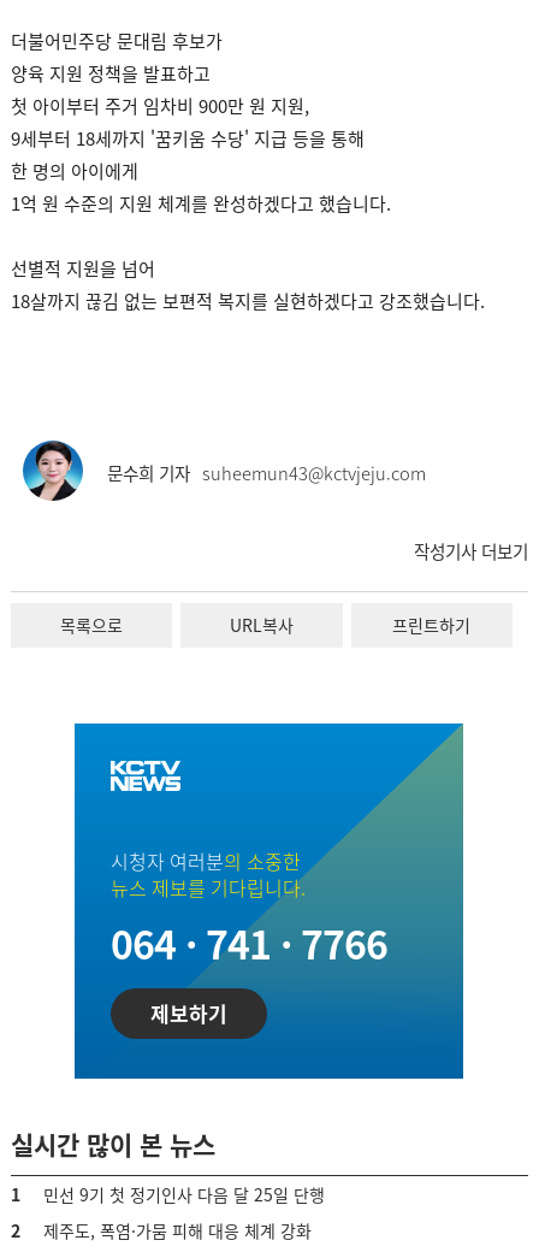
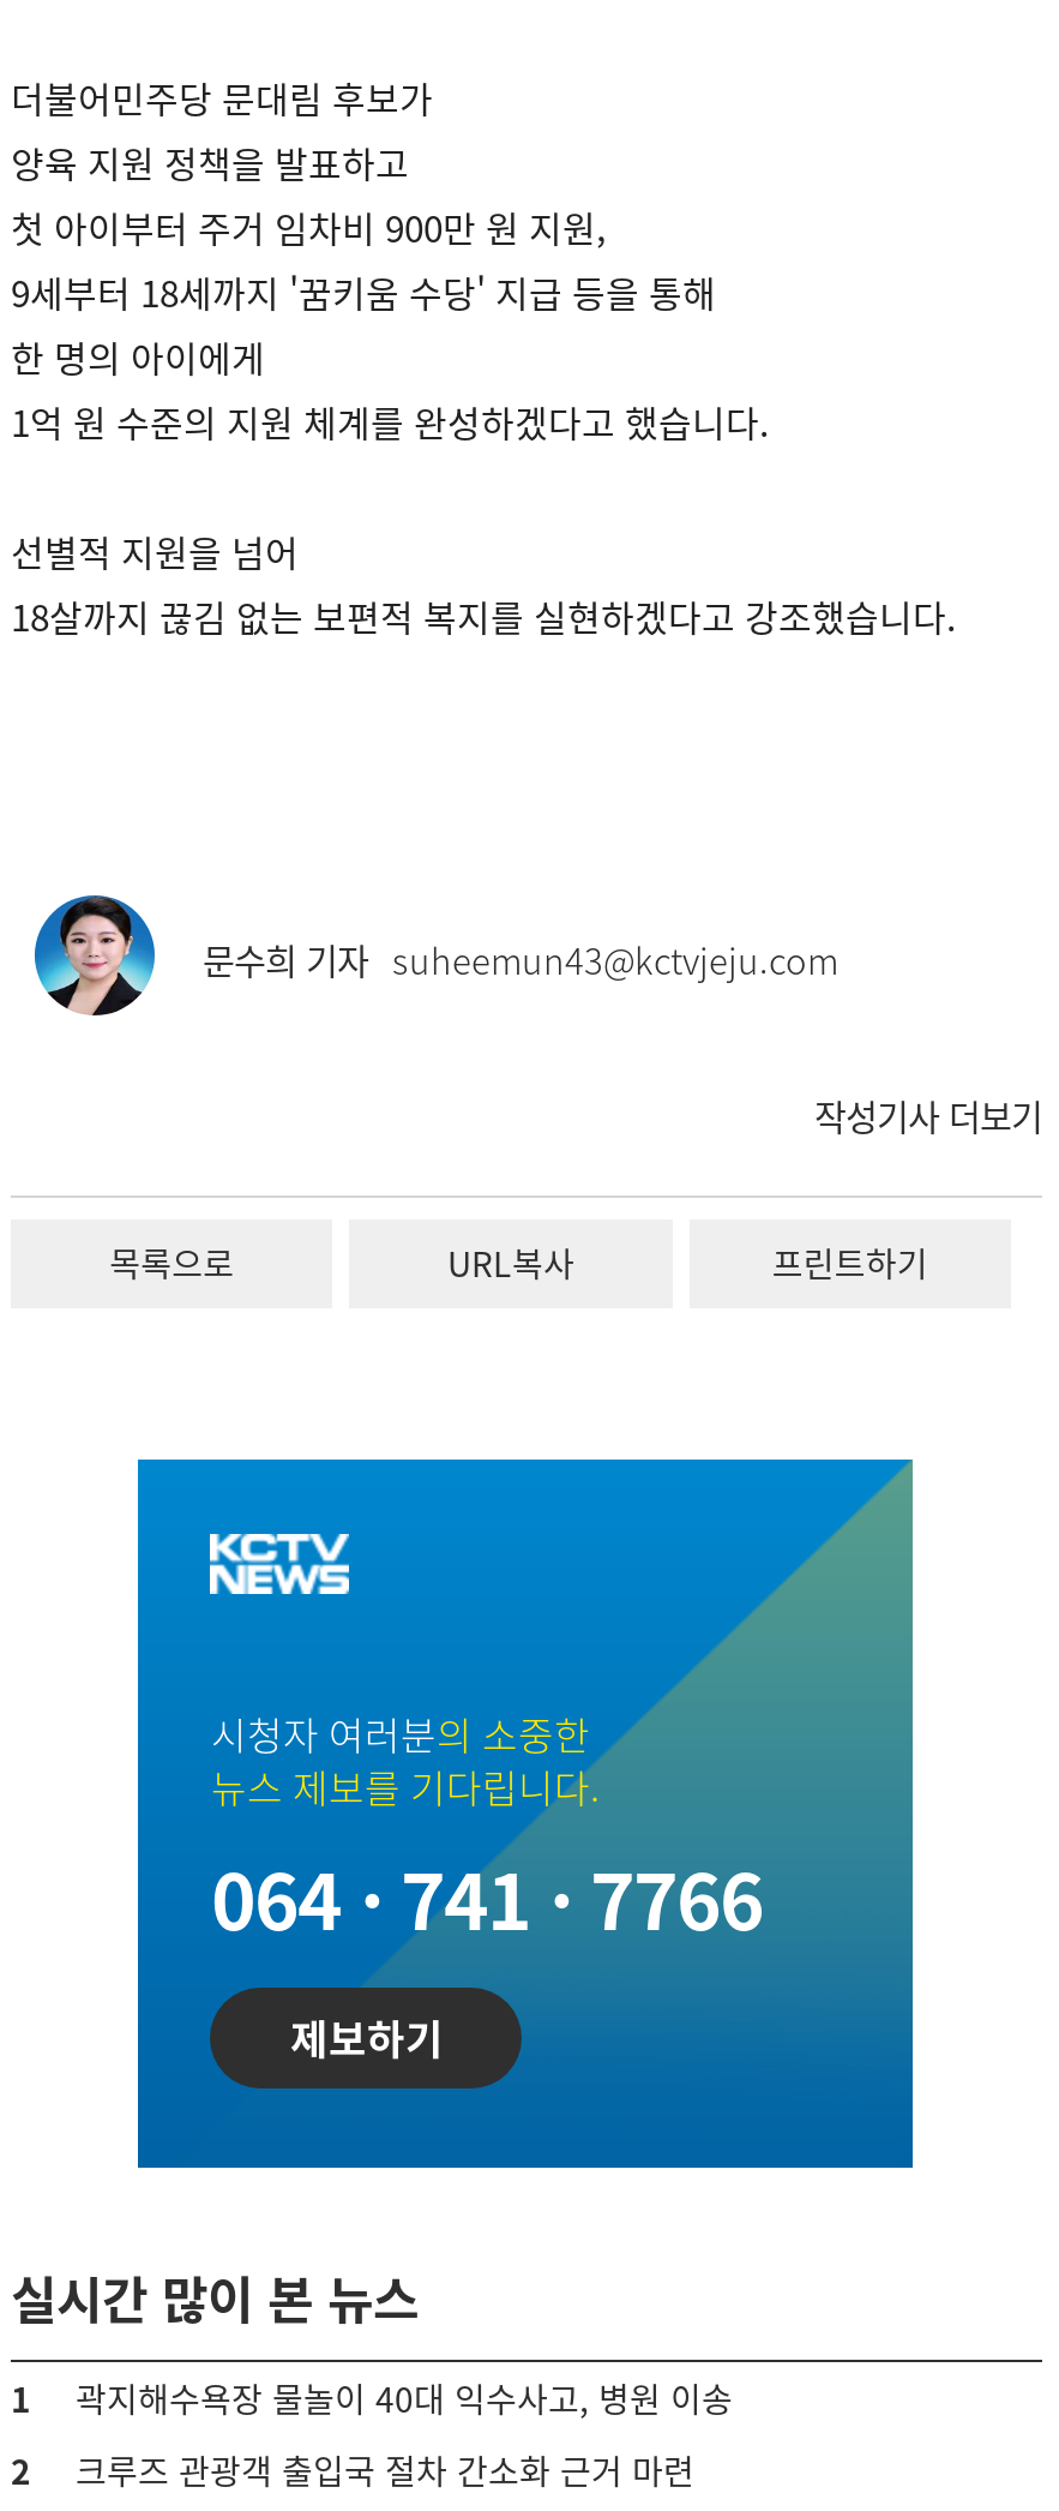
[43,1182,325,1206] 민선 9기 첫 정기인사 다음 달 25일 단행 -> [76,2373,733,2421] 곽지해수욕장 물놀이 40대 익수사고, 병원 이송
[43,1219,312,1243] 제주도, 폭염·가뭄 피해 대응 체계 강화 -> [76,2445,694,2493] 크루즈 관광객 출입국 절차 간소화 근거 마련

